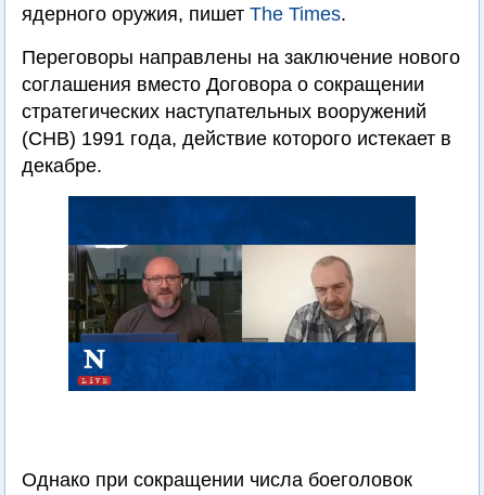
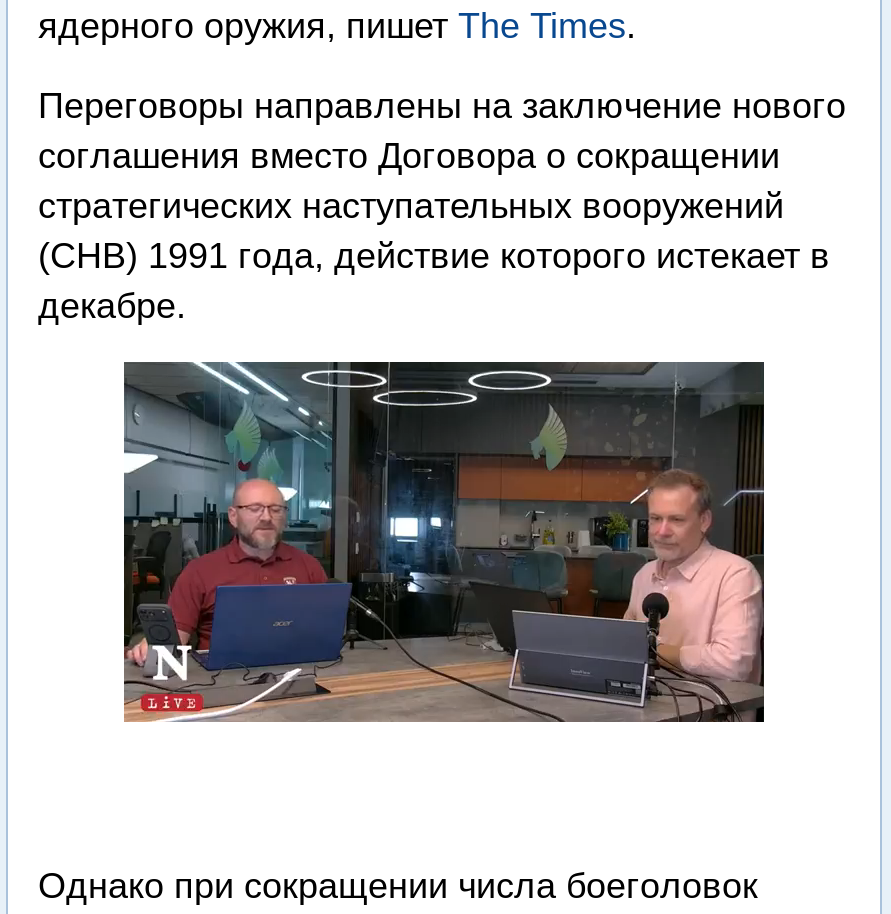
[67,195,417,392] [image] -> [122,360,766,724] [image]

